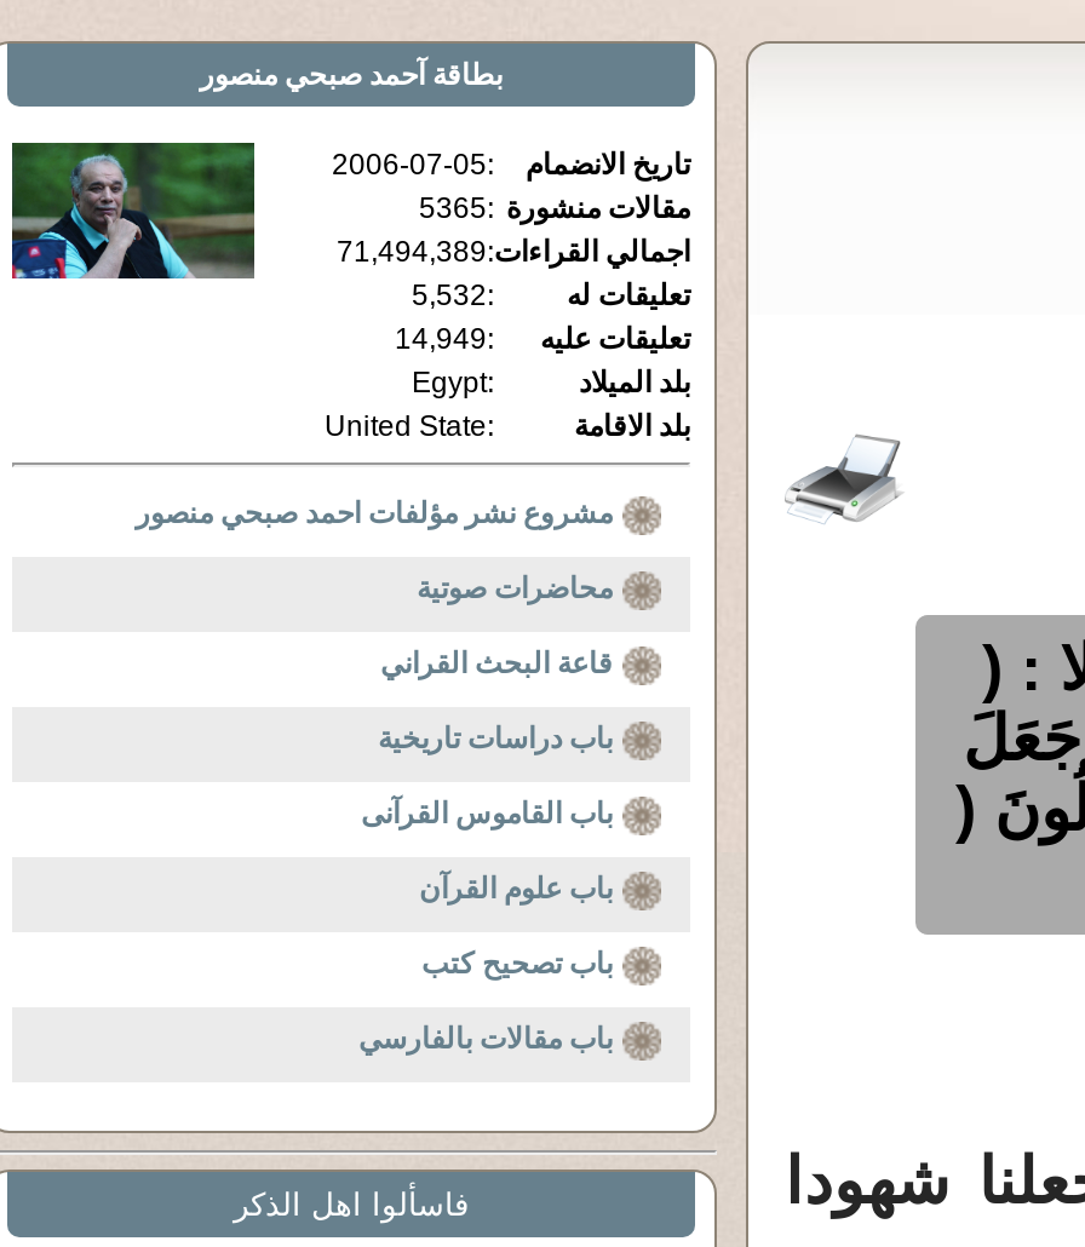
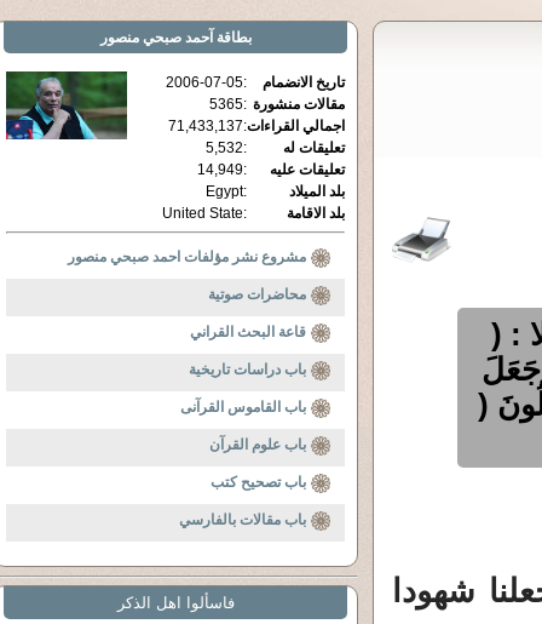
[337,235,690,269] اجمالي القراءات:71,494,389 -> [168,118,345,134] اجمالي القراءات:71,433,137

